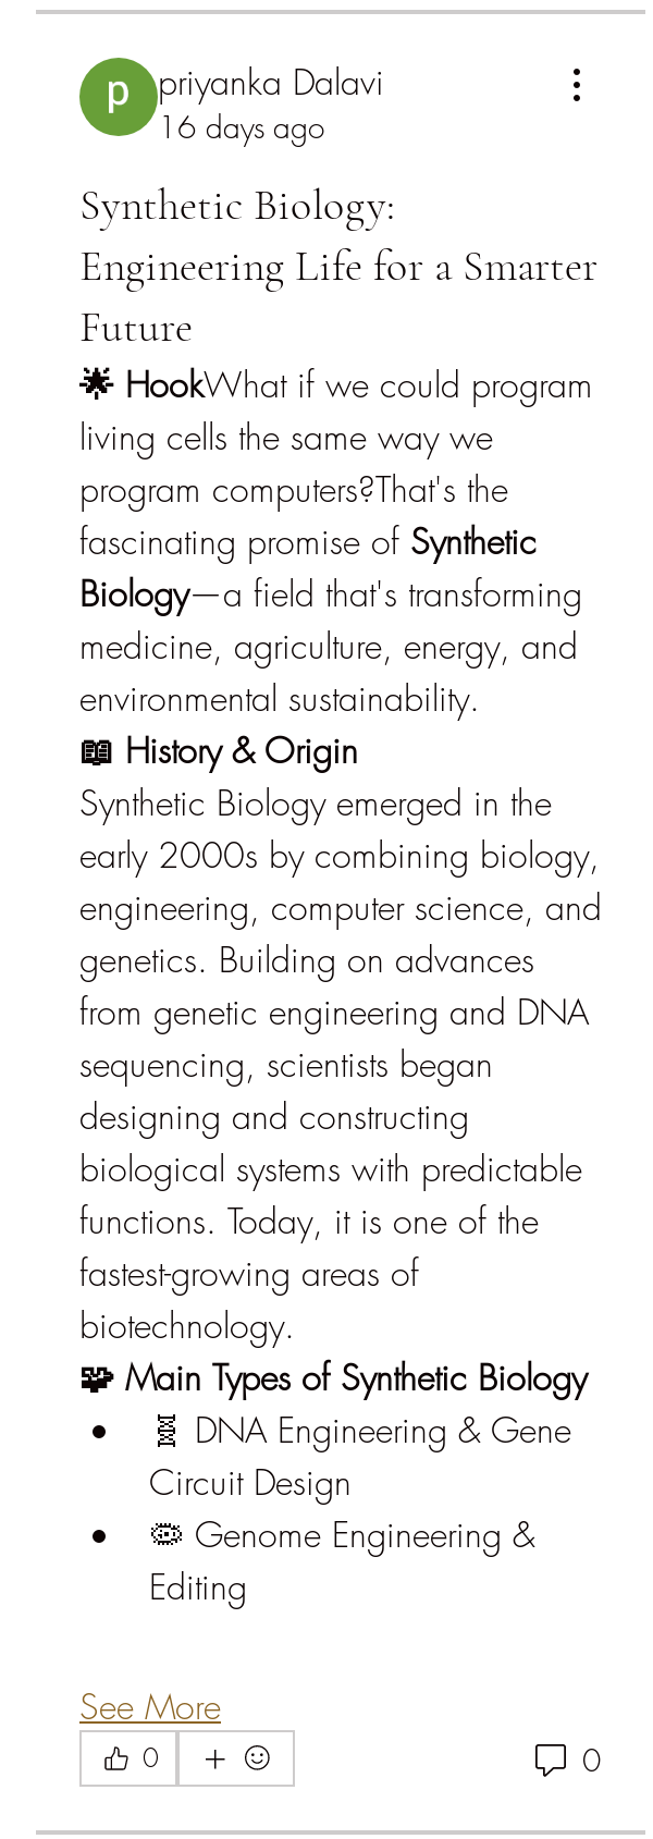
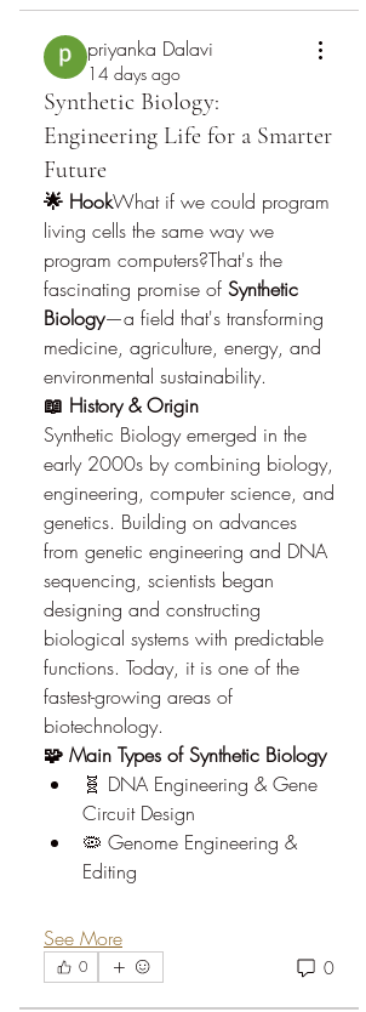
[158,106,325,147] 16 days ago -> [87,62,181,85] 14 days ago

